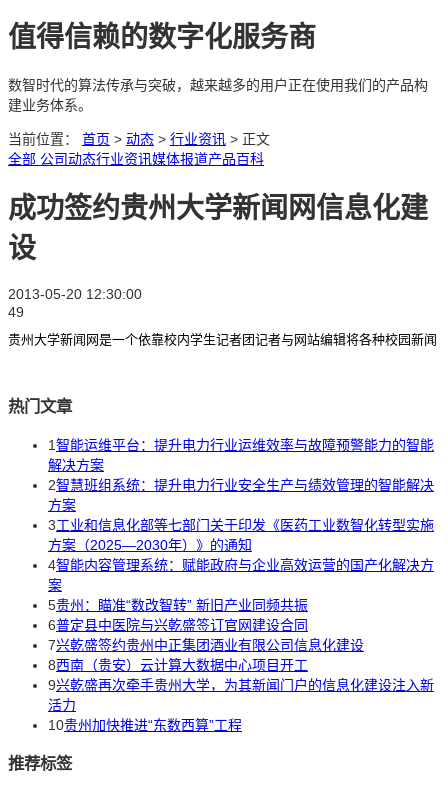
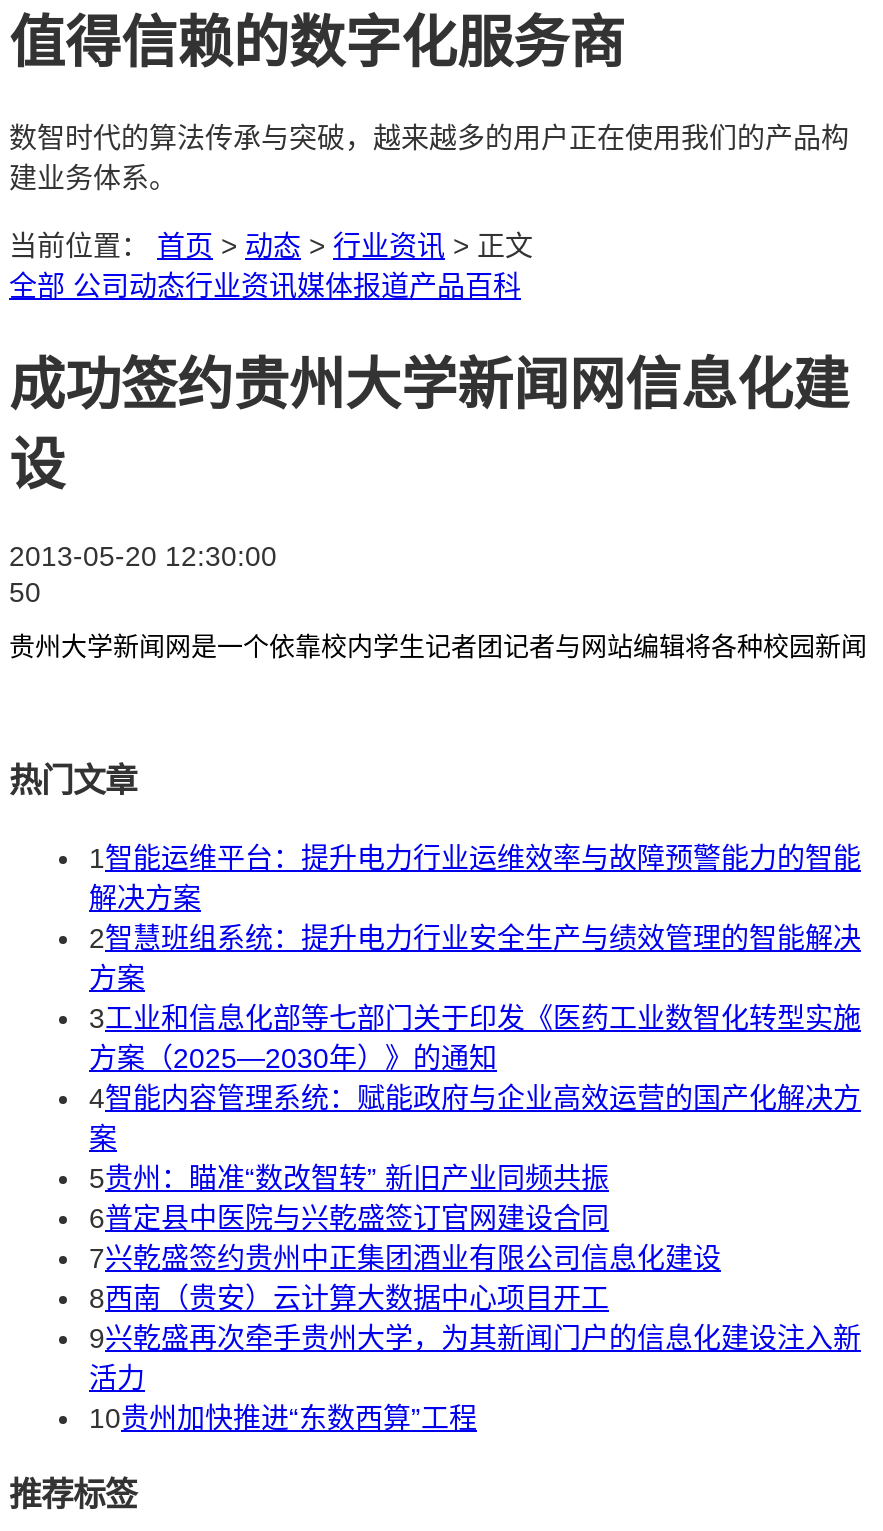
[8,304,24,320] 49 -> [9,576,41,608] 50

